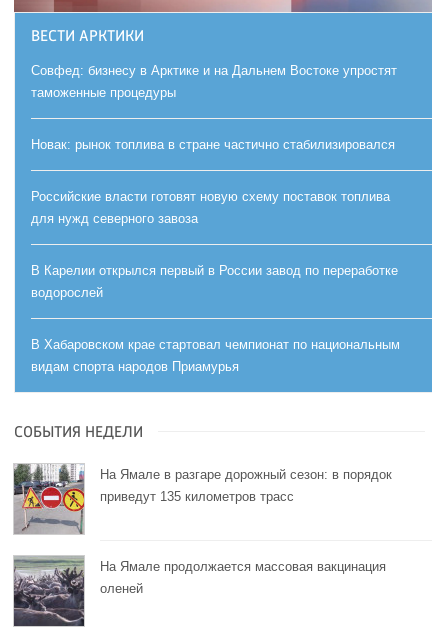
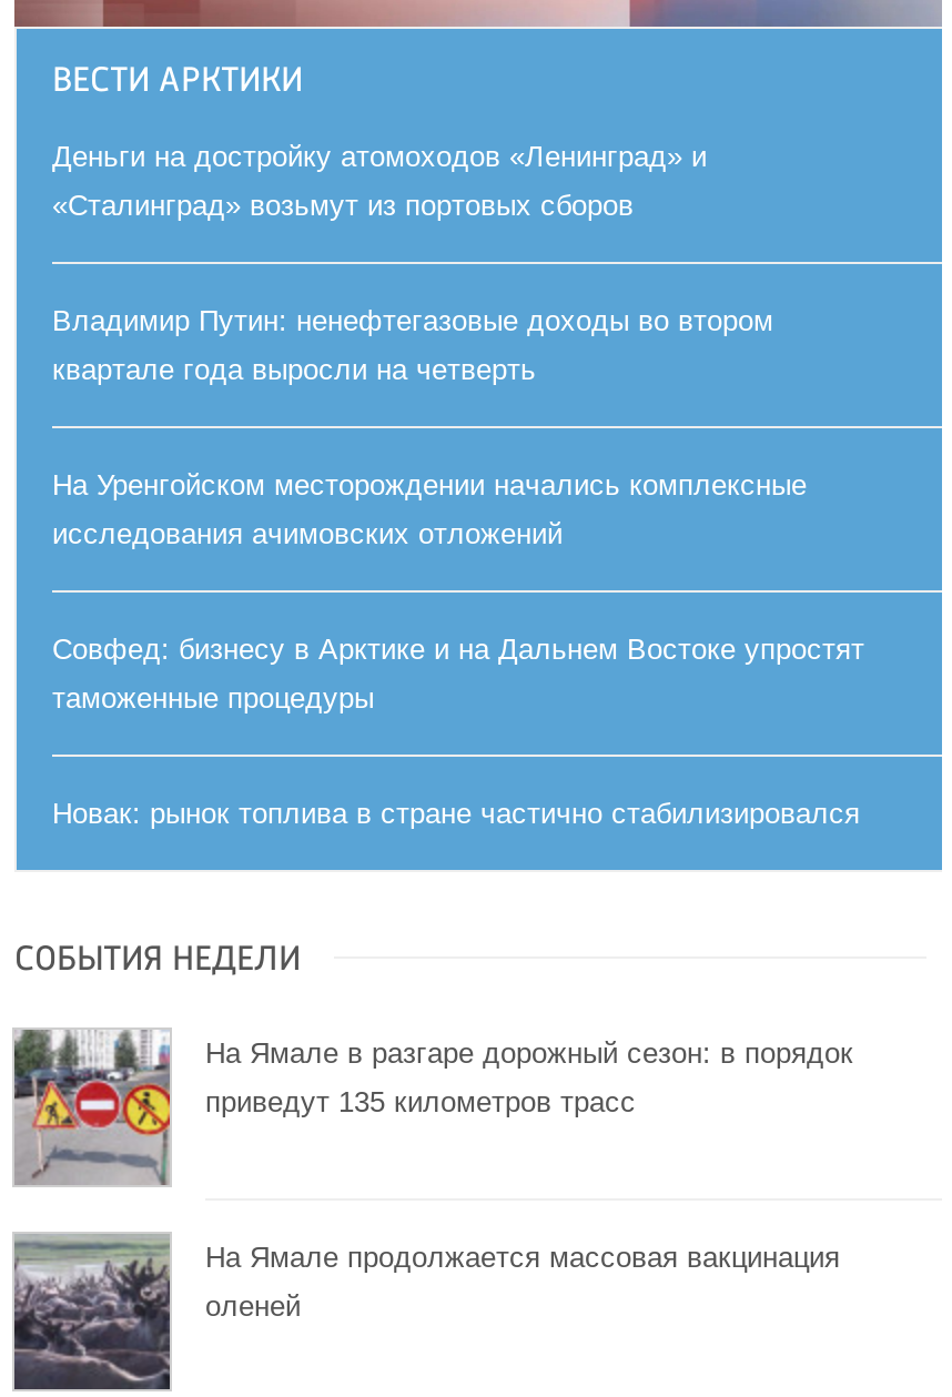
none -> [52,140,807,550] Деньги на достройку атомоходов «Ленинград» и | «Сталинград» возьмут из портовых сборов | Владимир Путин: ненефтегазовые доходы во втором | квартале года выросли на четверть | На Уренгойском месторождении начались комплексные | исследования ачимовских отложений
moved [31,63,397,152] -> [52,632,864,830]: Совфед: бизнесу в Арктике и на Дальнем Востоке упростят | таможенные процедуры | Новак: рынок топлива в стране частично стабилизировался
[31,189,400,374] Российские власти готовят новую схему поставок топлива | для нужд северного завоза | В Карелии открылся первый в России завод по переработке | водорослей | В Хабаровском крае стартовал чемпионат по национальным | видам спорта народов Приамурья -> none

